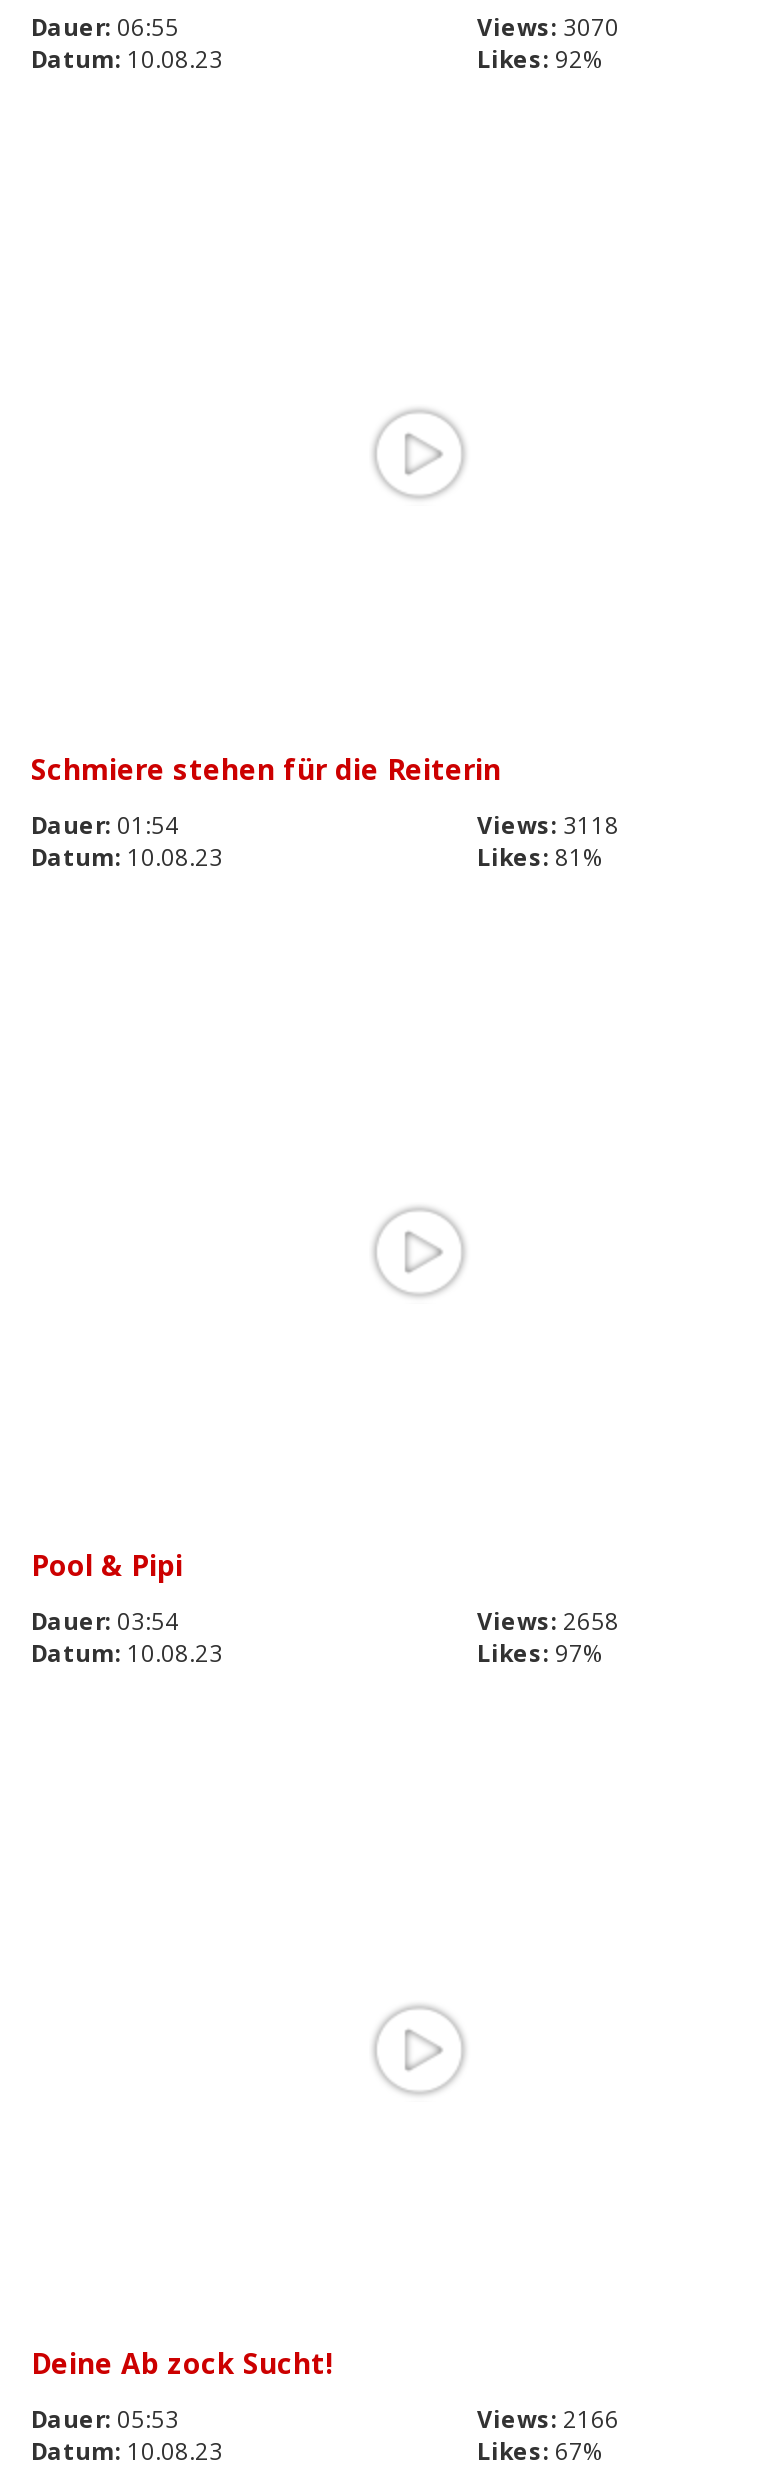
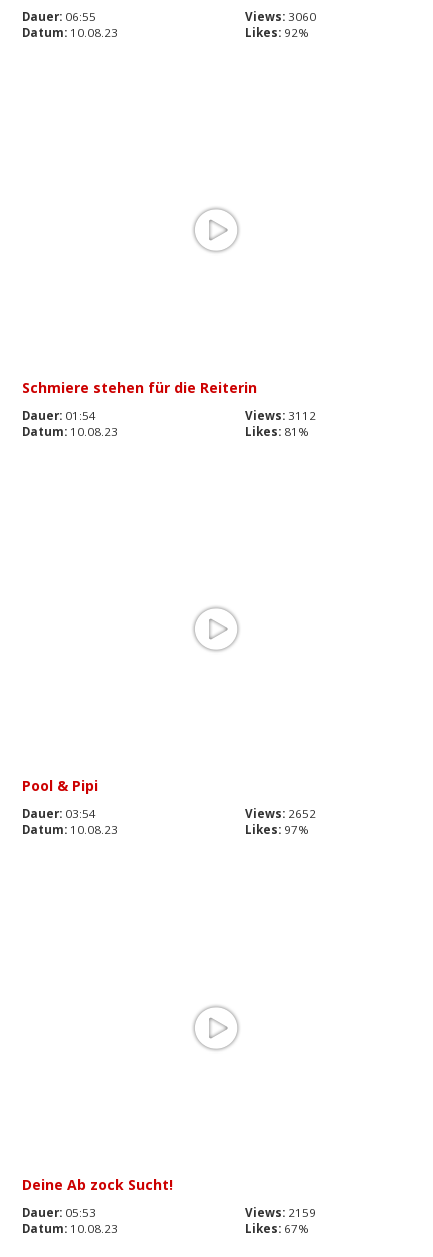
[477,11,619,41] Views: 3070 -> [245,9,316,24] Views: 3060
[477,809,619,839] Views: 3118 -> [245,407,316,422] Views: 3112
[477,1607,619,1637] Views: 2658 -> [245,806,316,821] Views: 2652
[477,2404,619,2434] Views: 2166 -> [245,1205,316,1220] Views: 2159

